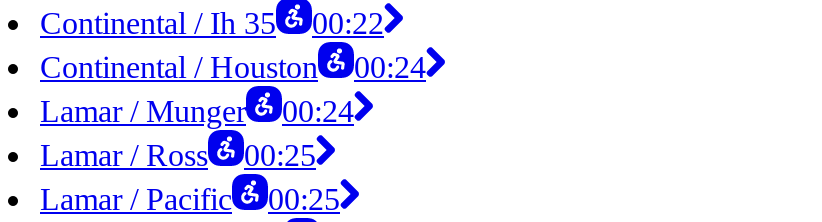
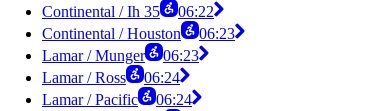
[40,6,384,40] Continental / Ih 35 00:22 -> [42,3,214,20] Continental / Ih 35 06:22
[40,50,426,84] Continental / Houston 00:24 -> [42,25,235,42] Continental / Houston 06:23
[40,94,354,128] Lamar / Munger 00:24 -> [42,47,199,64] Lamar / Munger 06:23
[40,138,316,172] Lamar / Ross 00:25 -> [42,69,180,86] Lamar / Ross 06:24
[40,182,340,216] Lamar / Pacific 00:25 -> [42,91,192,108] Lamar / Pacific 06:24

